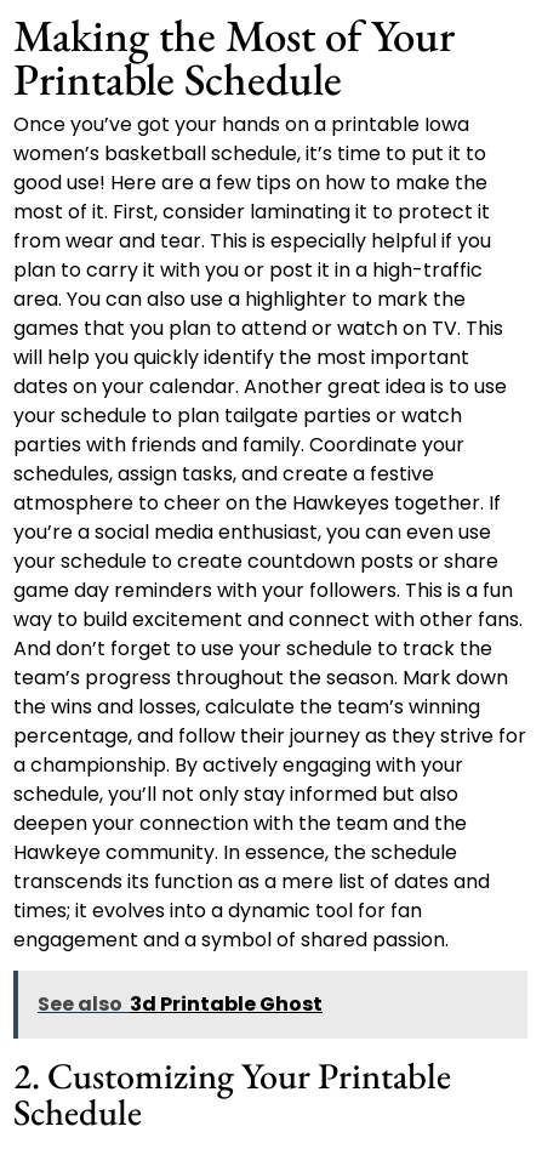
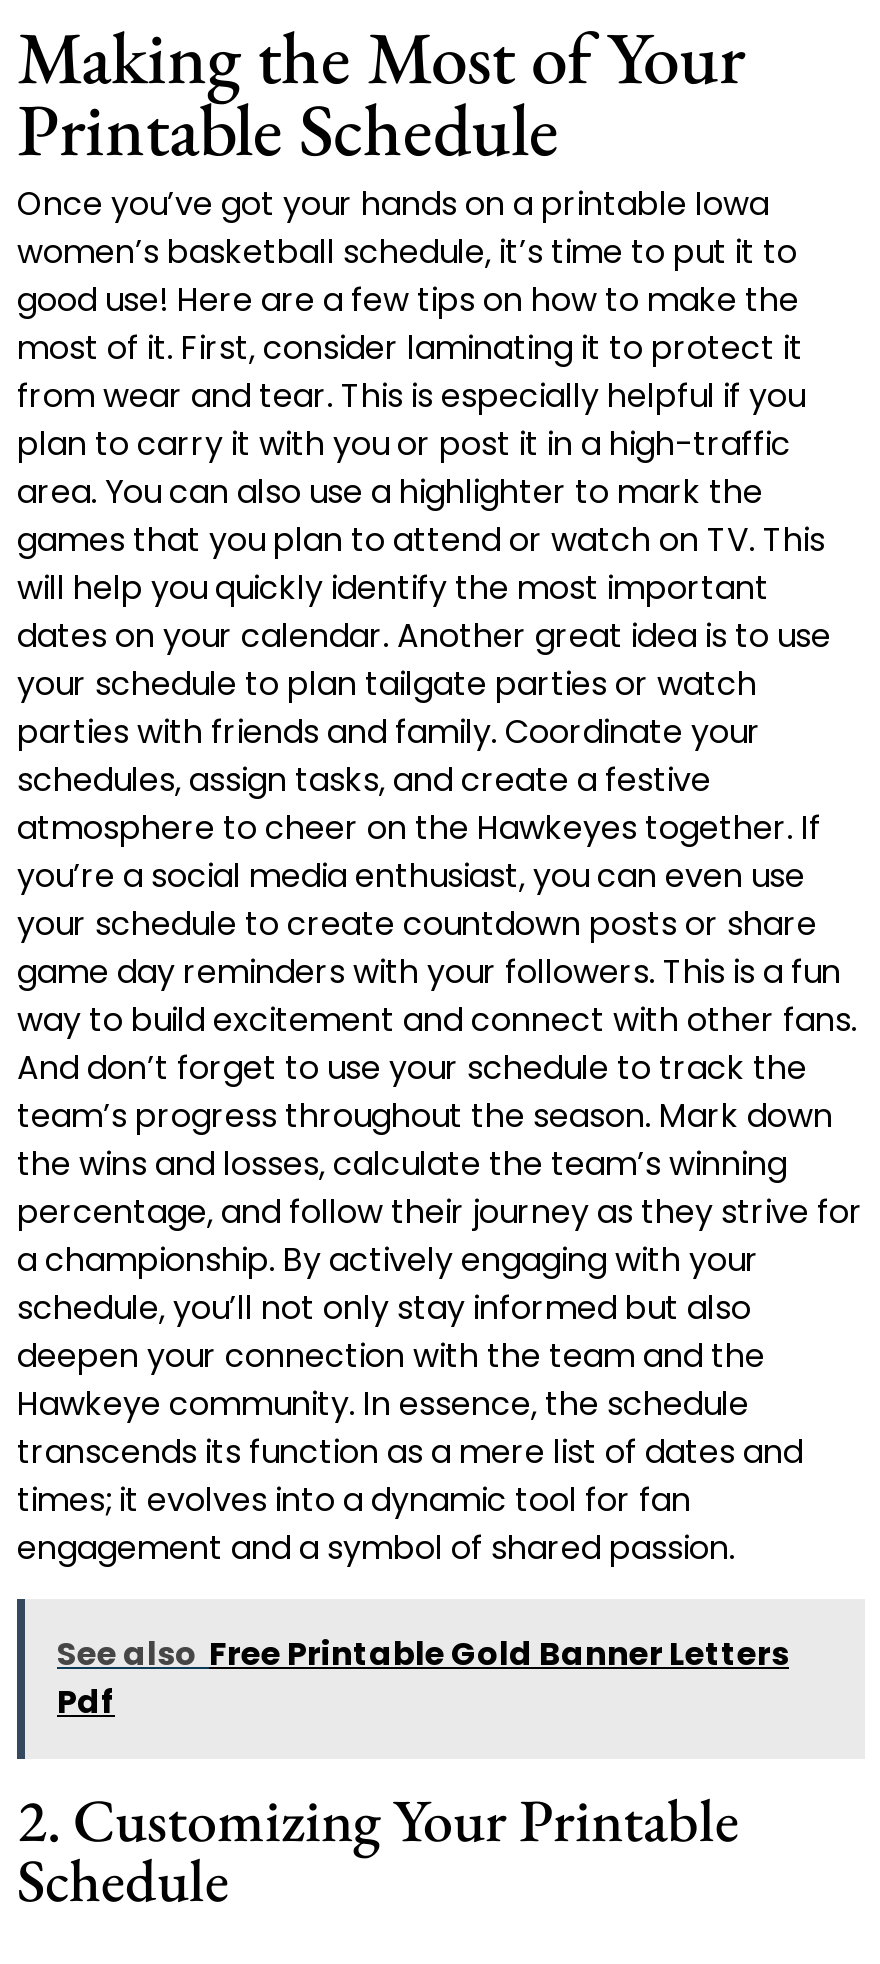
[38,990,323,1018] See also 3d Printable Ghost -> [57,1631,789,1725] See also Free Printable Gold Banner Letters | Pdf

